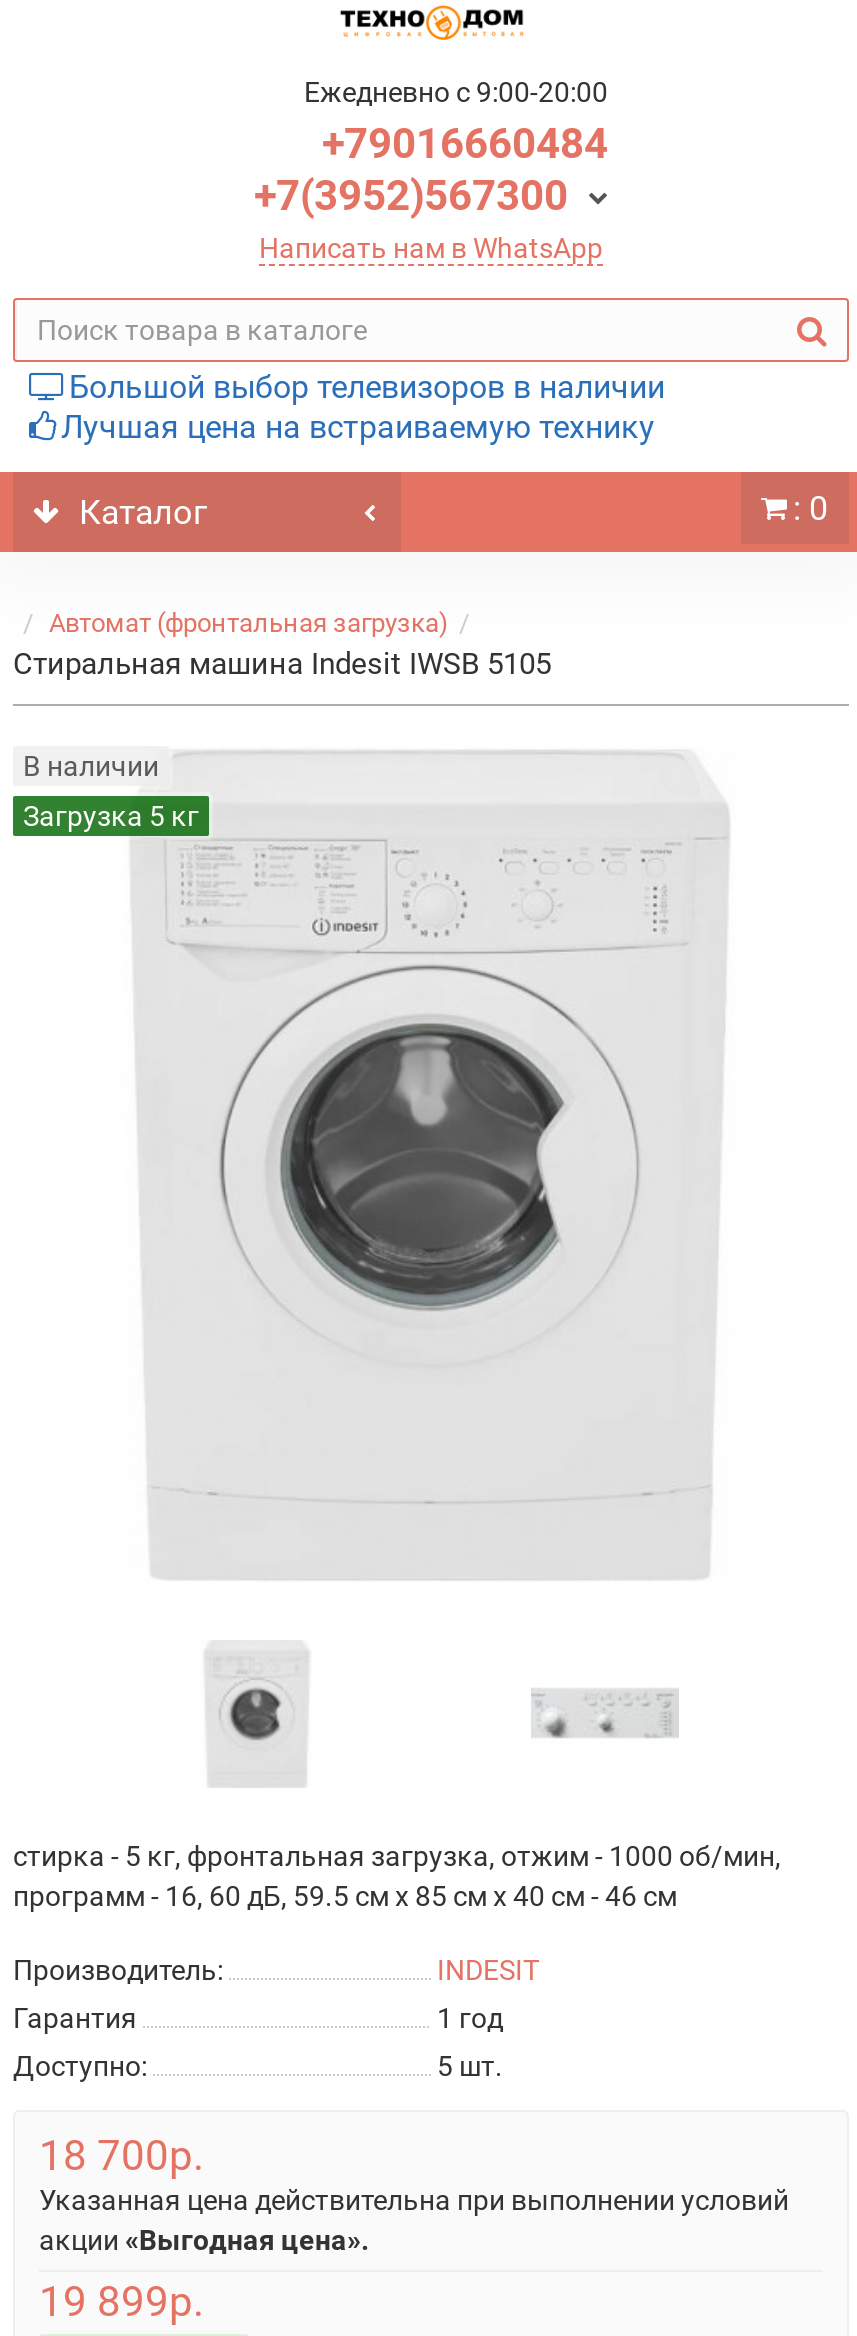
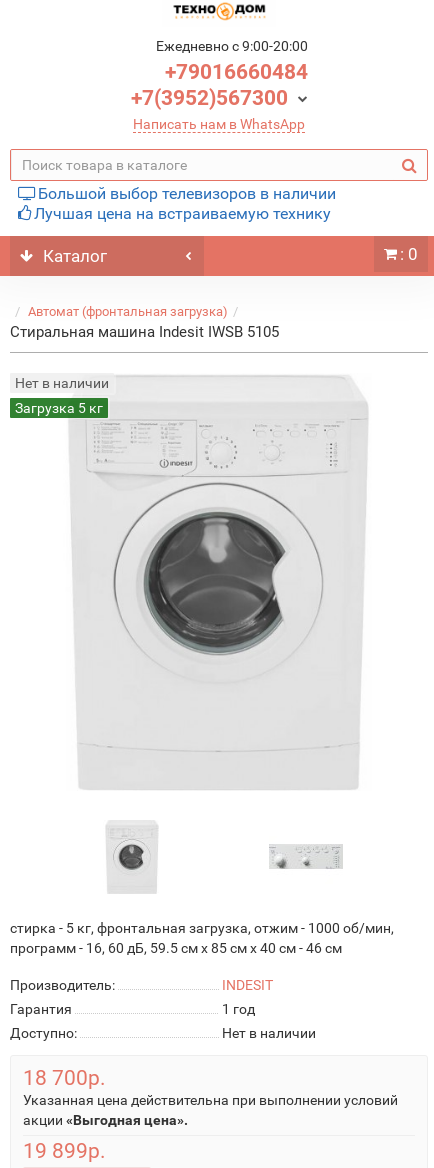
[23,750,159,782] В наличии -> [15,375,109,391] Нет в наличии
[437,2050,503,2082] 5 шт. -> [222,1025,316,1041] Нет в наличии

